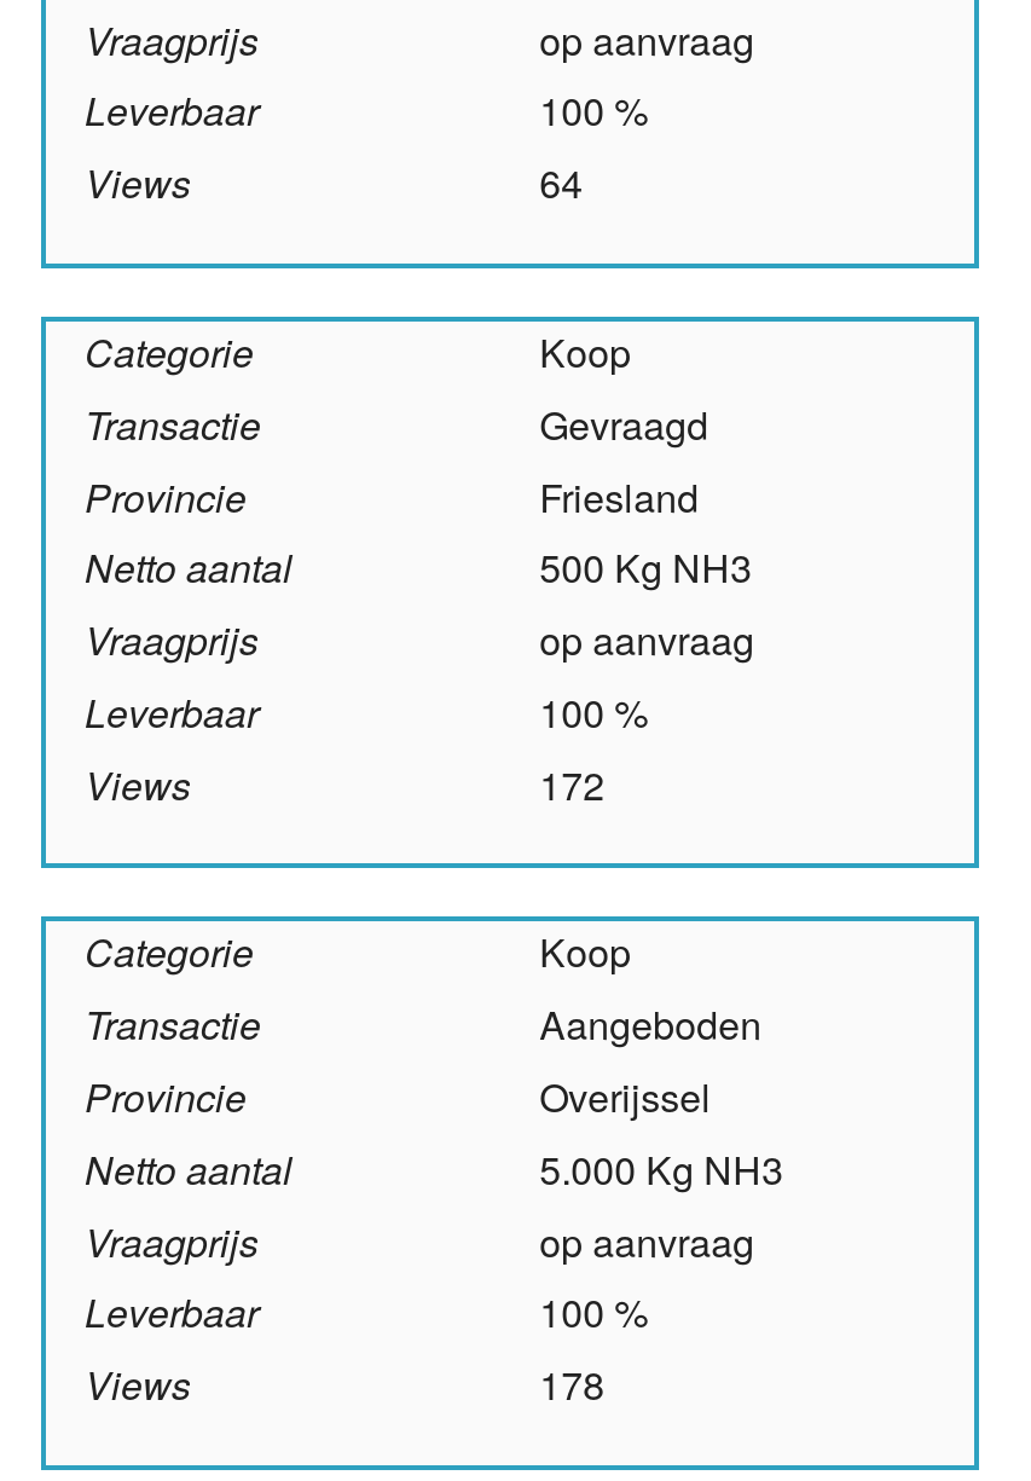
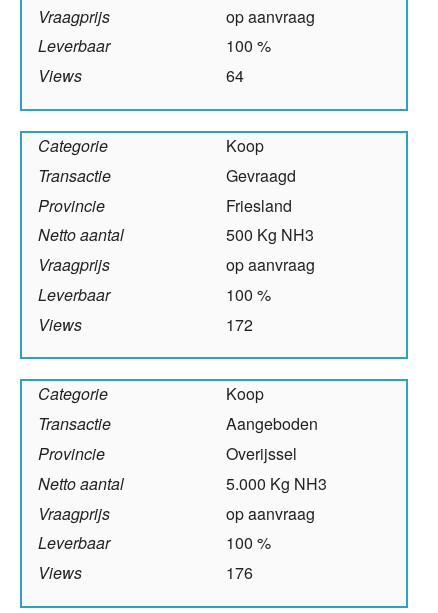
[540,1357,605,1413] 178 -> [226,561,253,584] 176

